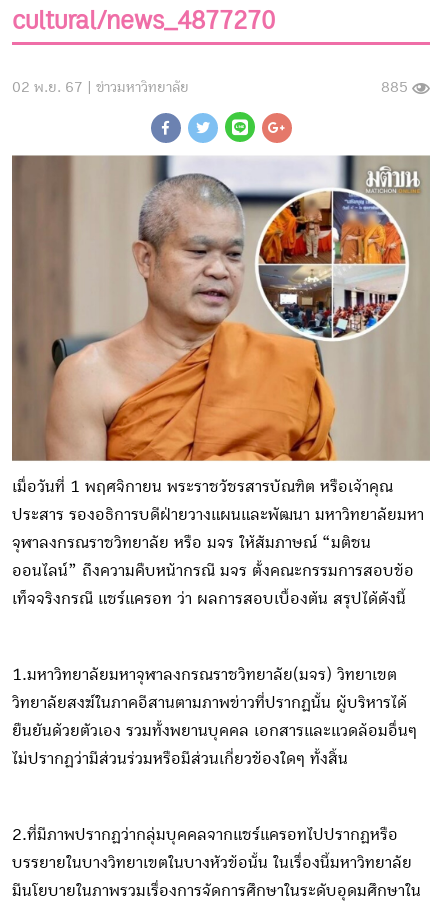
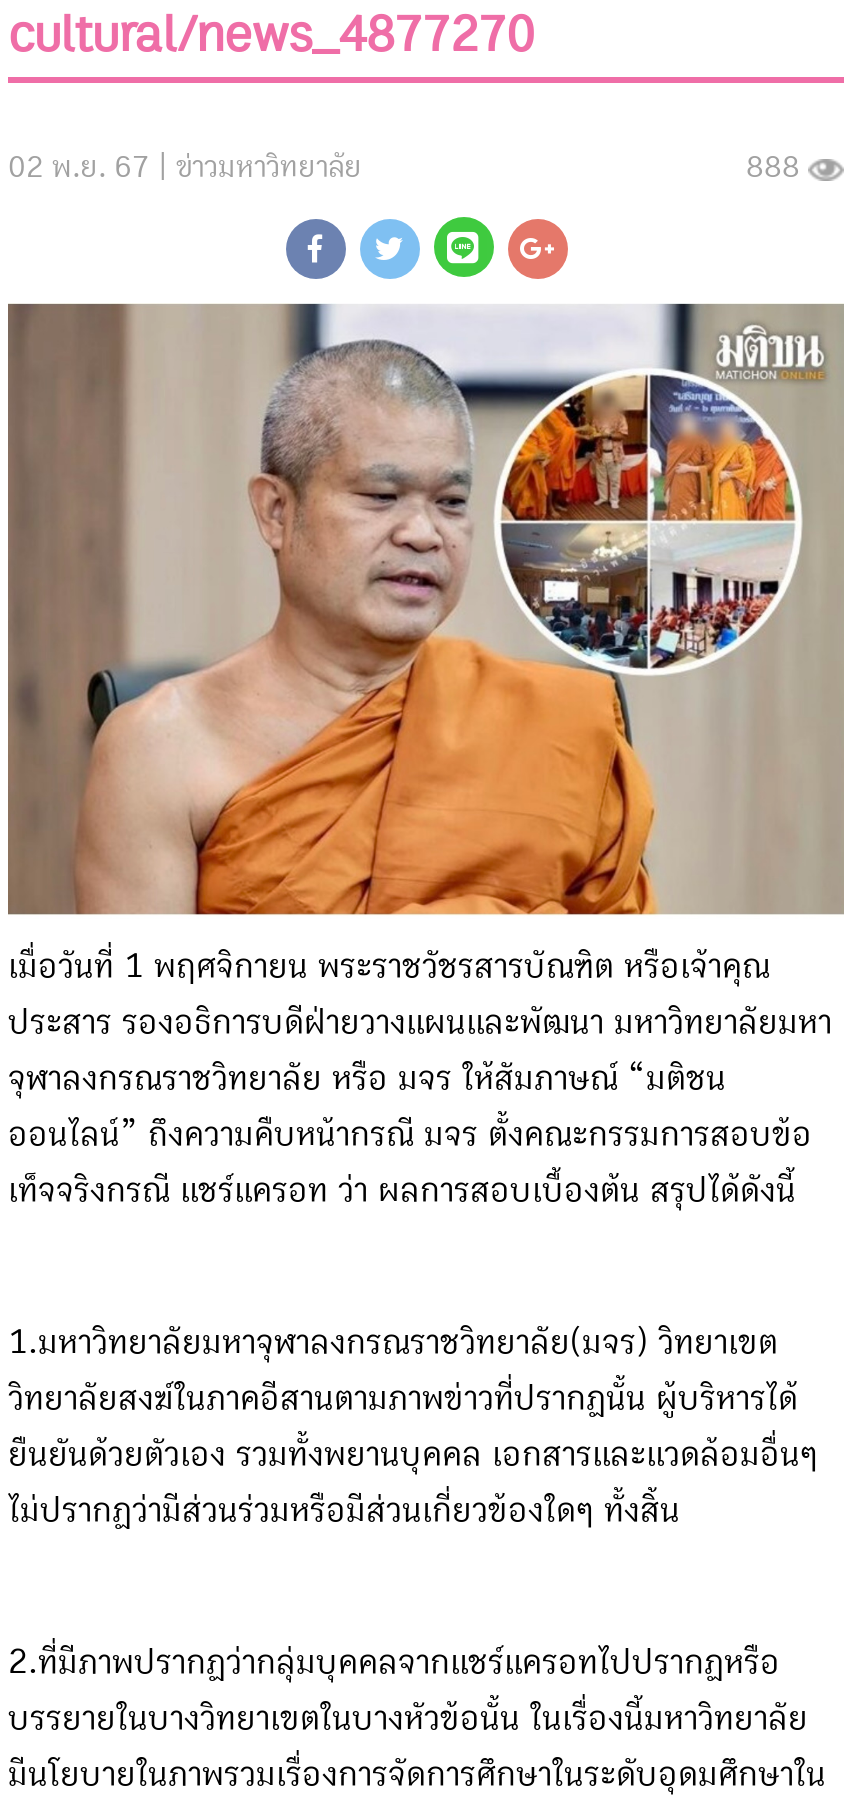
[381,79,412,95] 885 -> [746,151,808,183] 888

